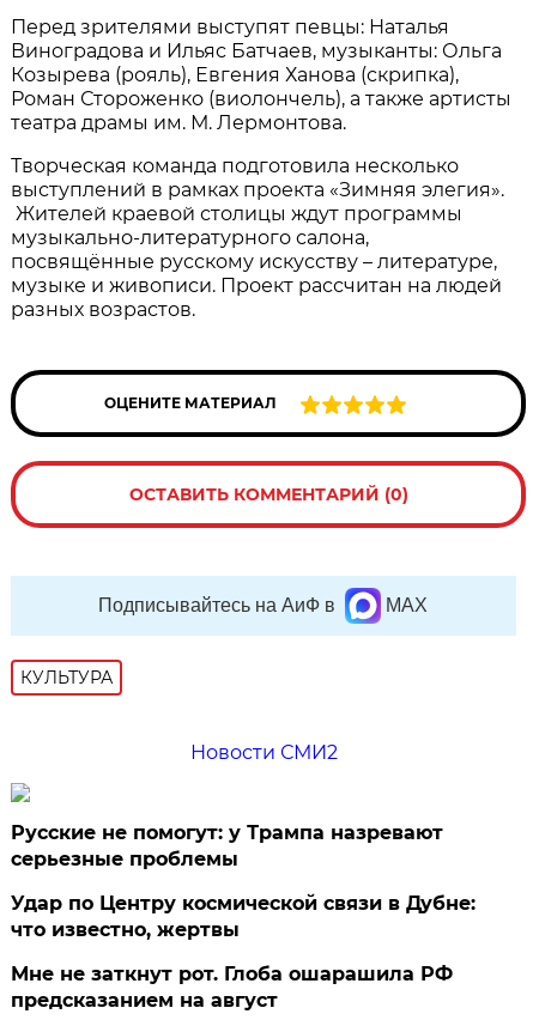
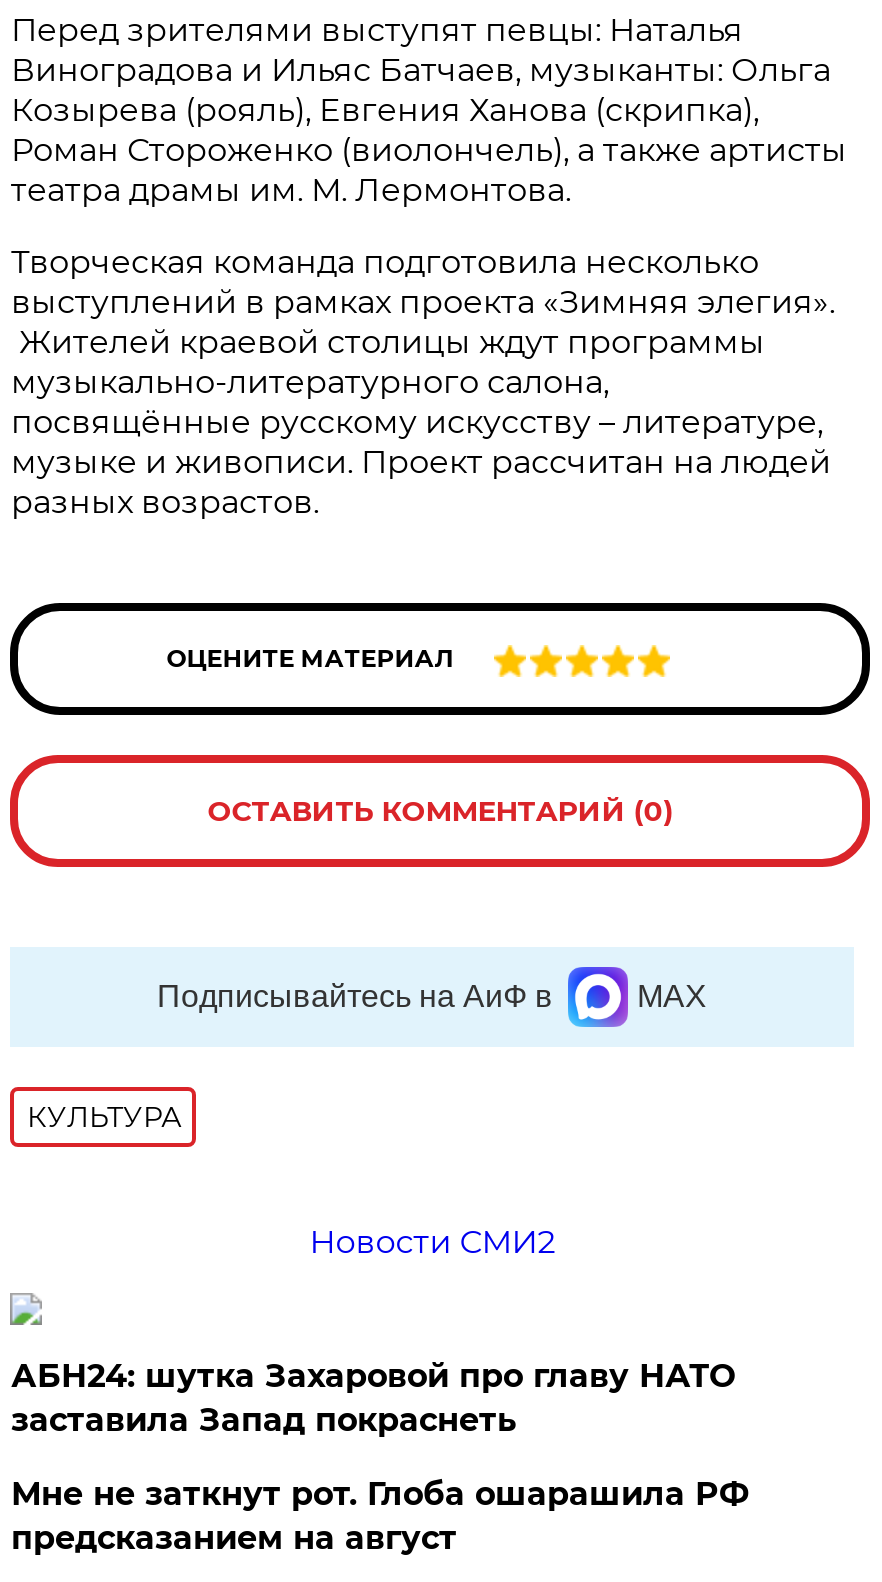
[11,821,476,941] Русские не помогут: у Трампа назревают | серьезные проблемы | Удар по Центру космической связи в Дубне: | что известно, жертвы -> [11,1357,735,1439] АБН24: шутка Захаровой про главу НАТО | заставила Запад покраснеть

